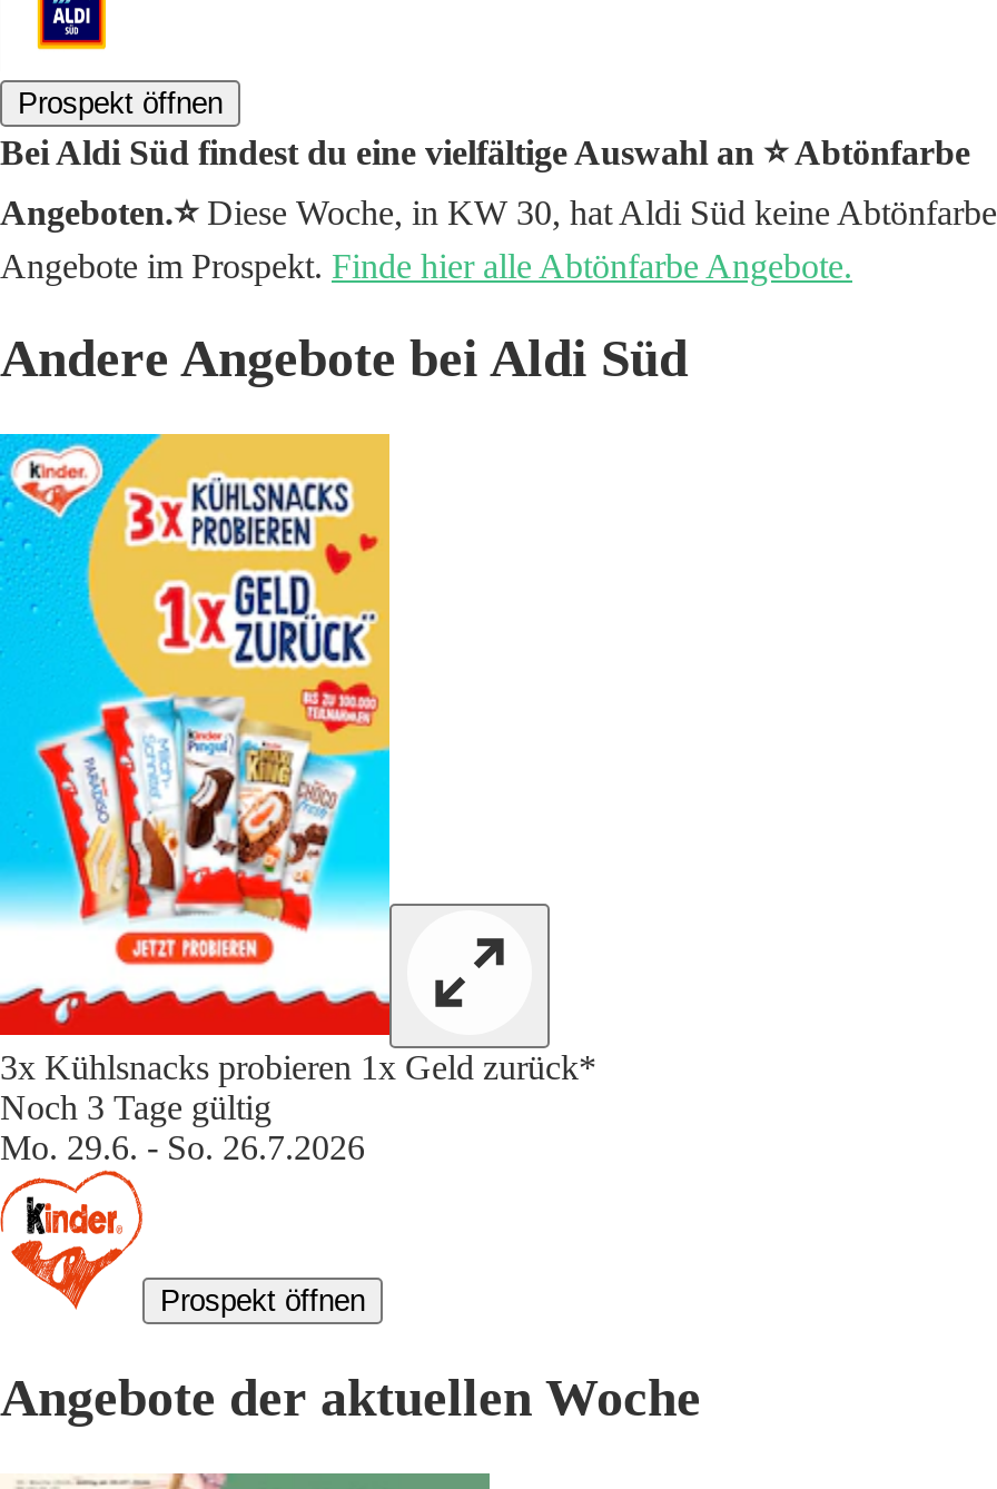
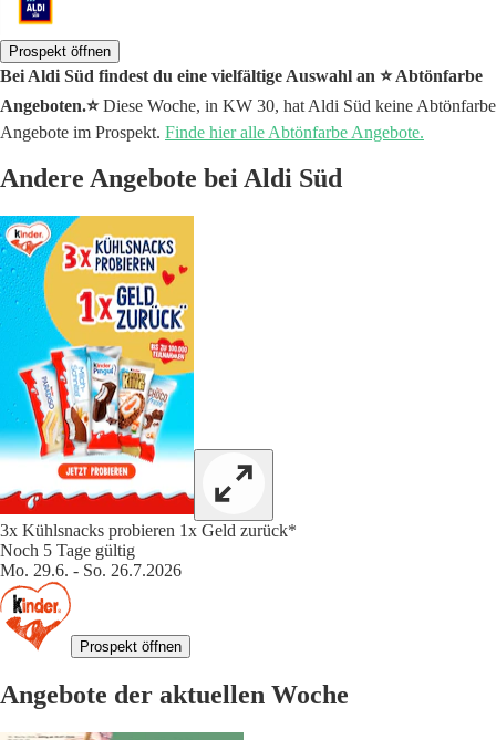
[0,1089,272,1127] Noch 3 Tage gültig -> [0,541,135,560] Noch 5 Tage gültig

